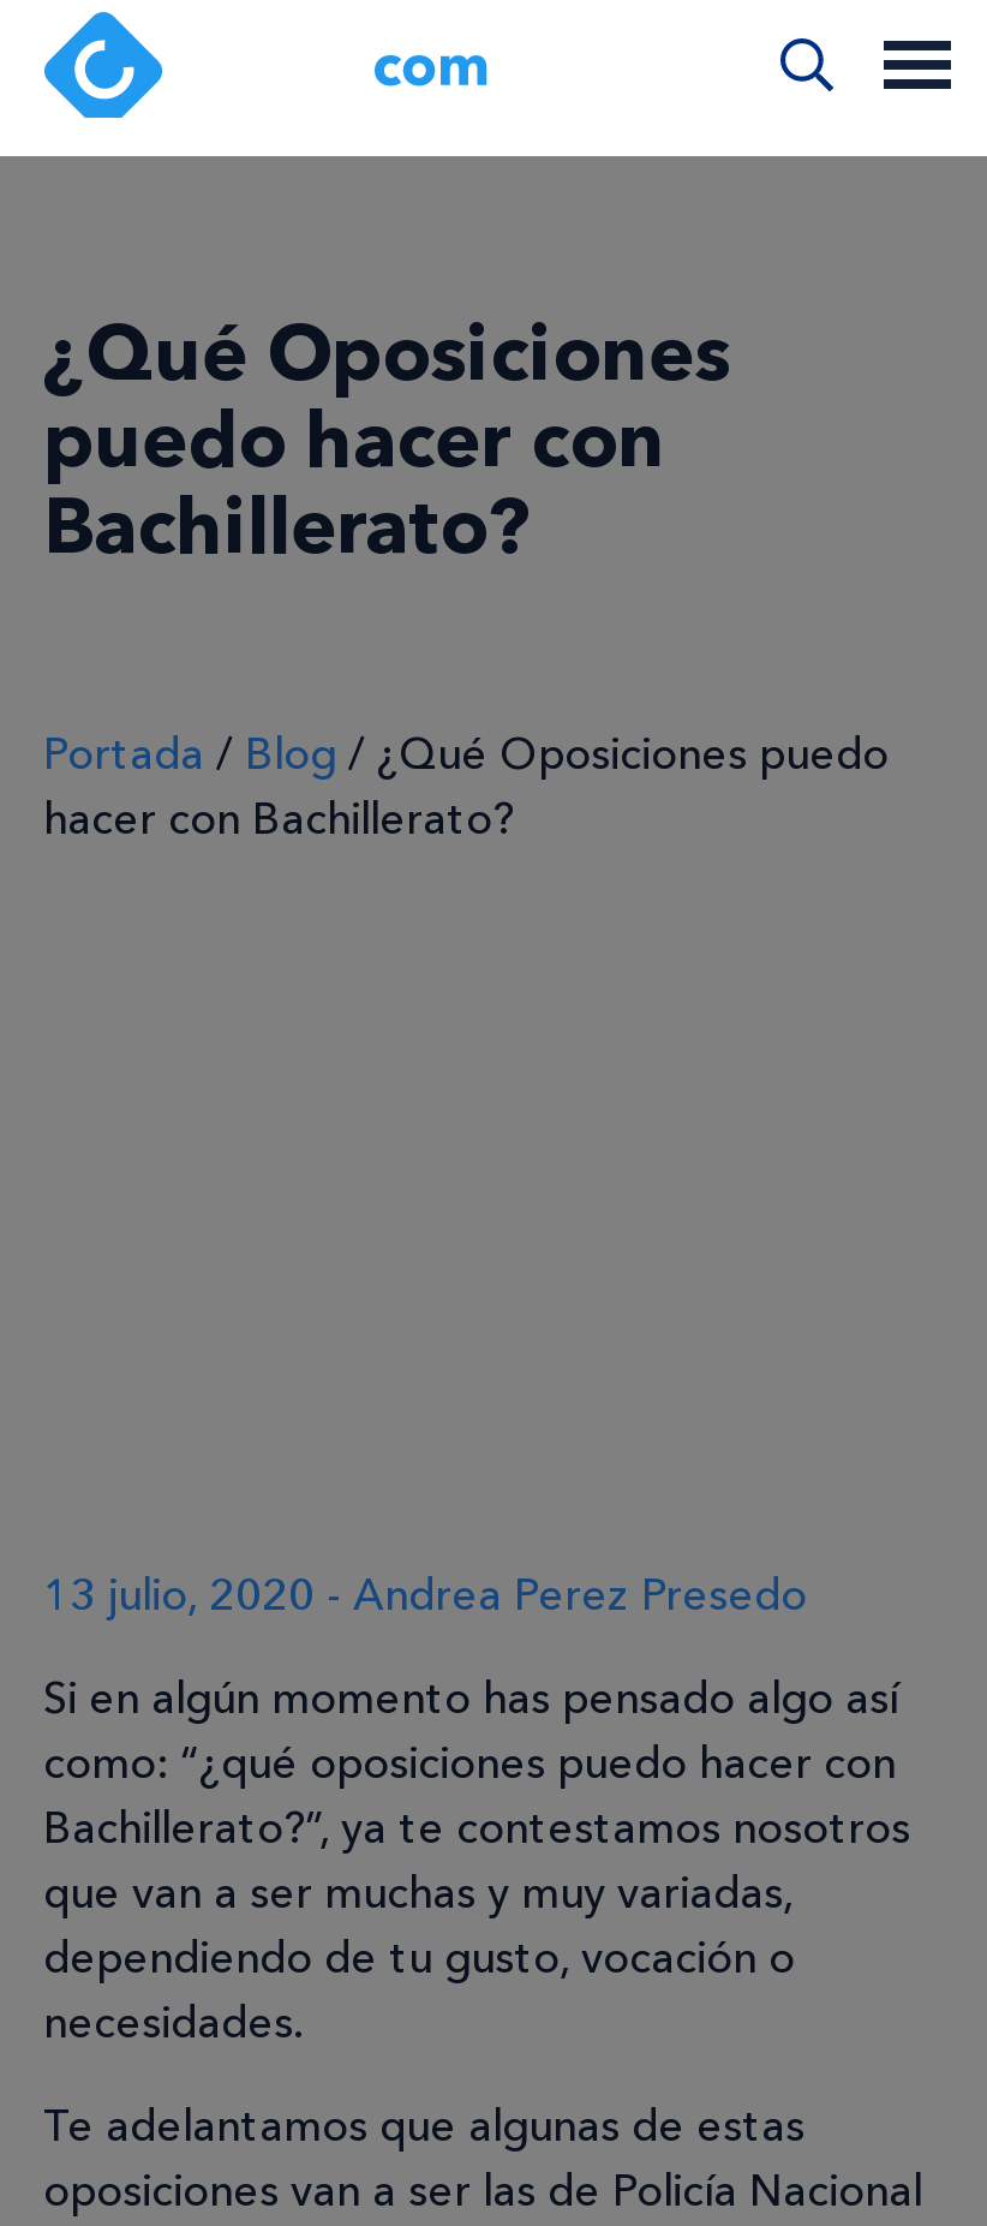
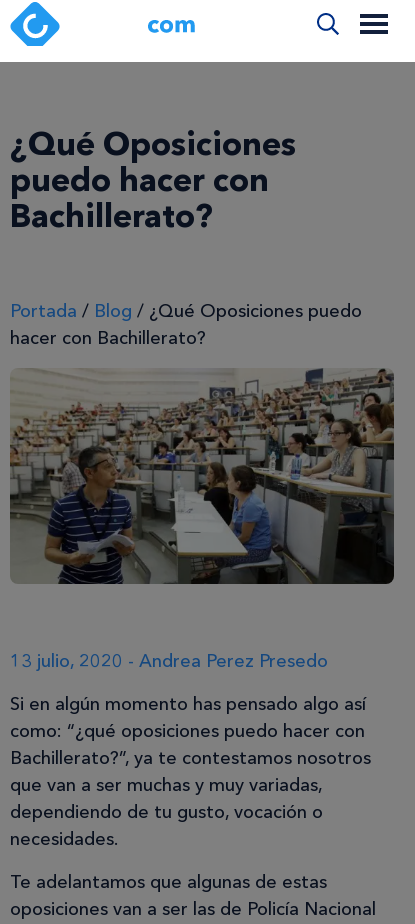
none -> [9,368,395,585] [image]

